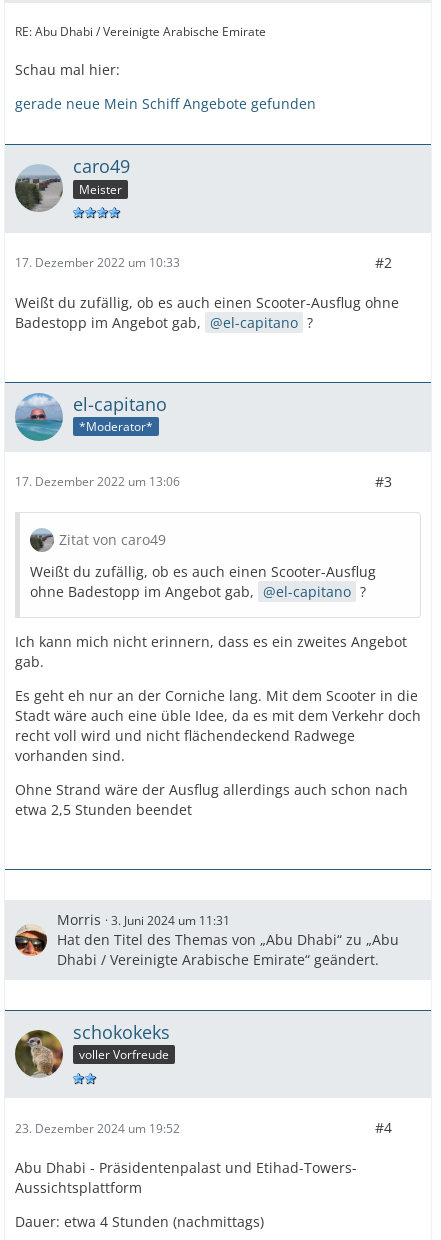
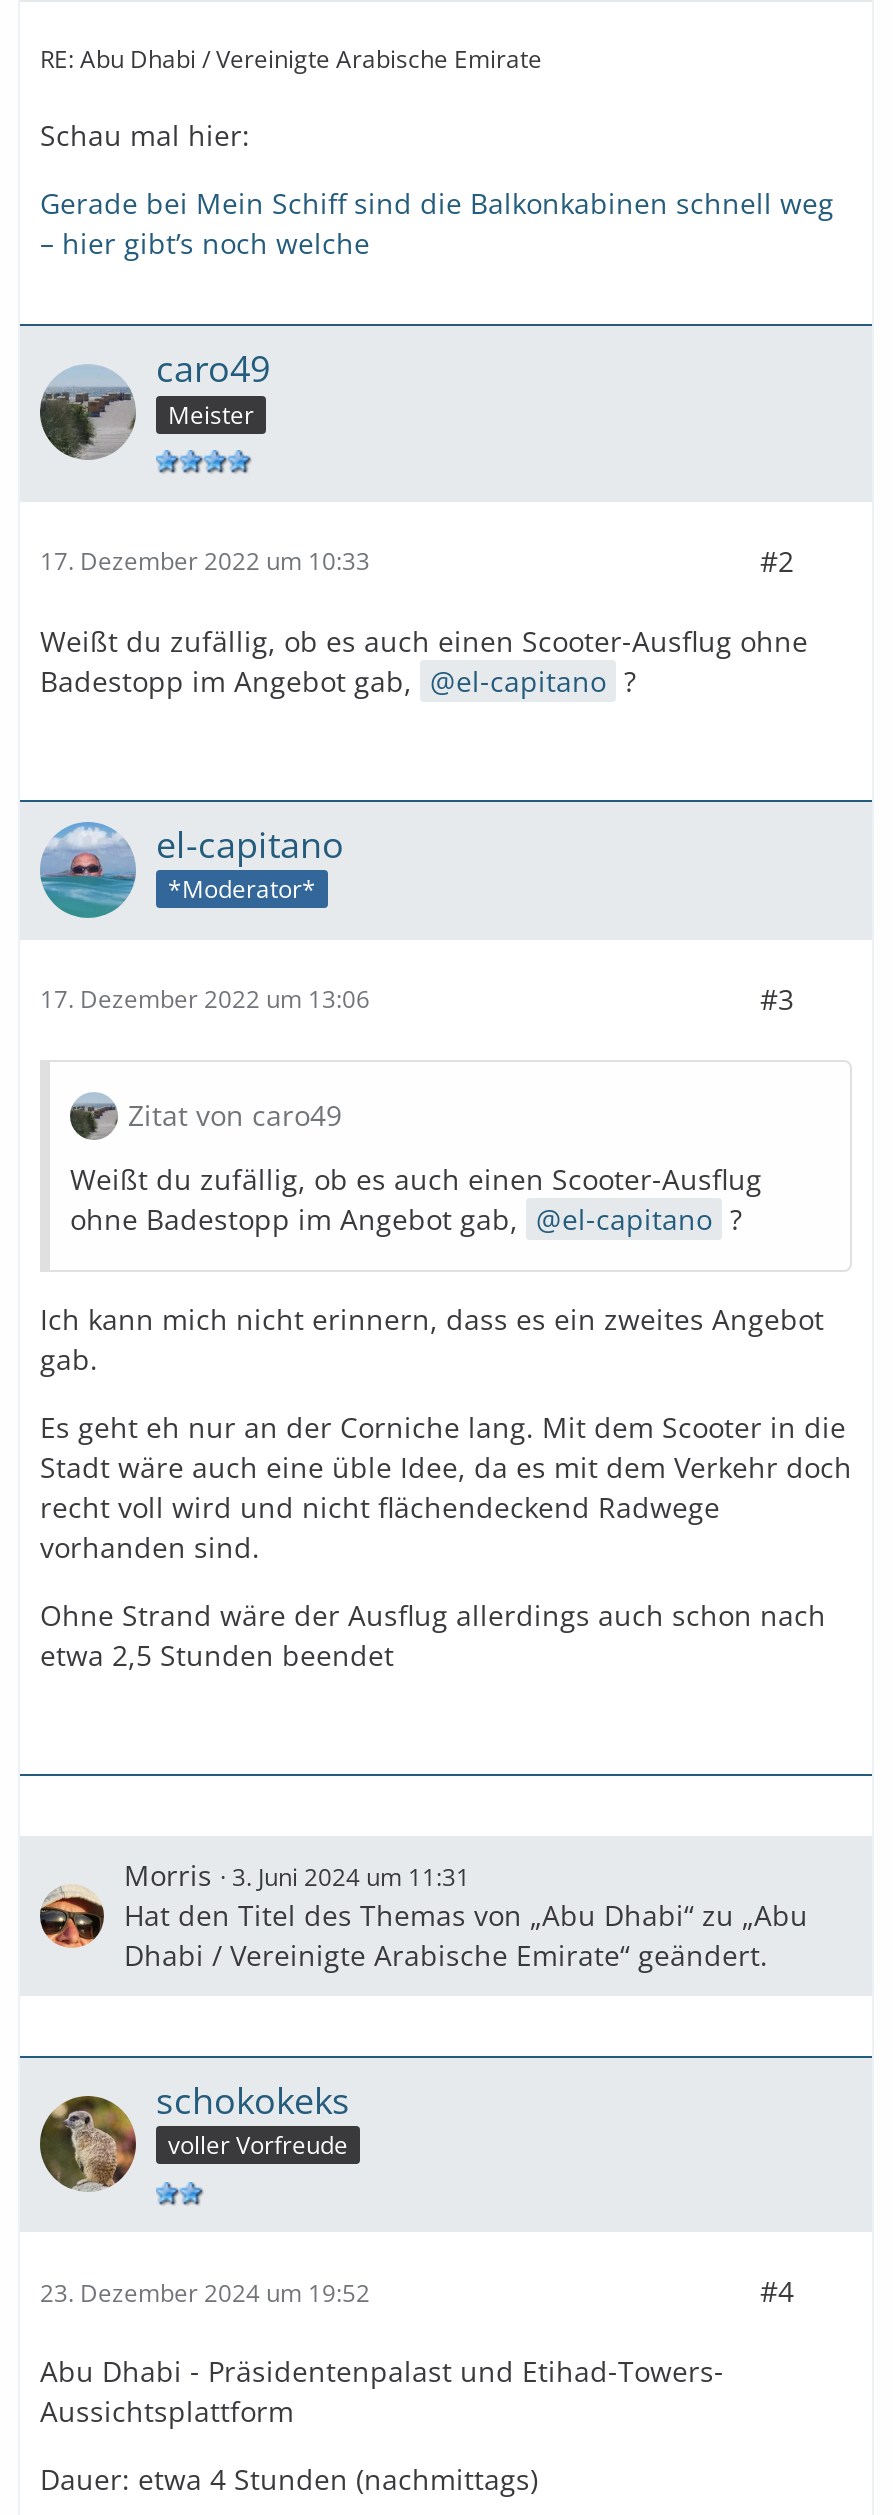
[15,94,316,113] gerade neue Mein Schiff Angebote gefunden -> [40,184,834,262] Gerade bei Mein Schiff sind die Balkonkabinen schnell weg | – hier gibt’s noch welche

